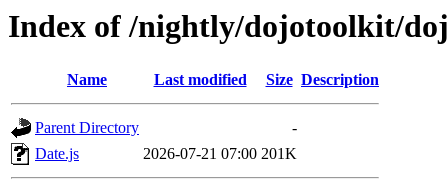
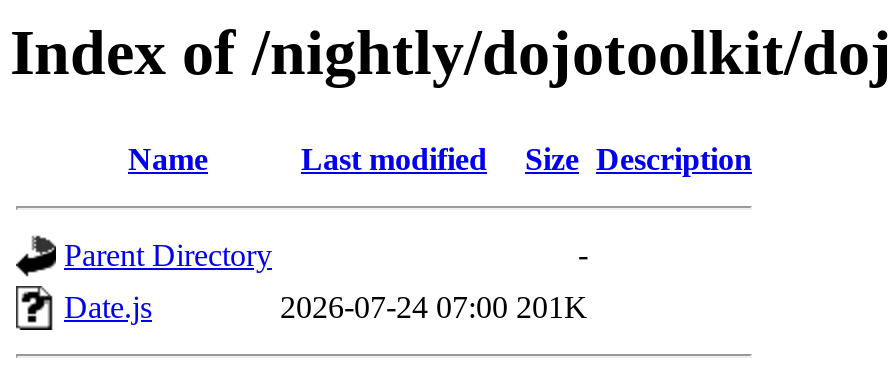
[143,145,297,162] 2026-07-21 07:00 201K -> [280,291,588,325] 2026-07-24 07:00 201K

